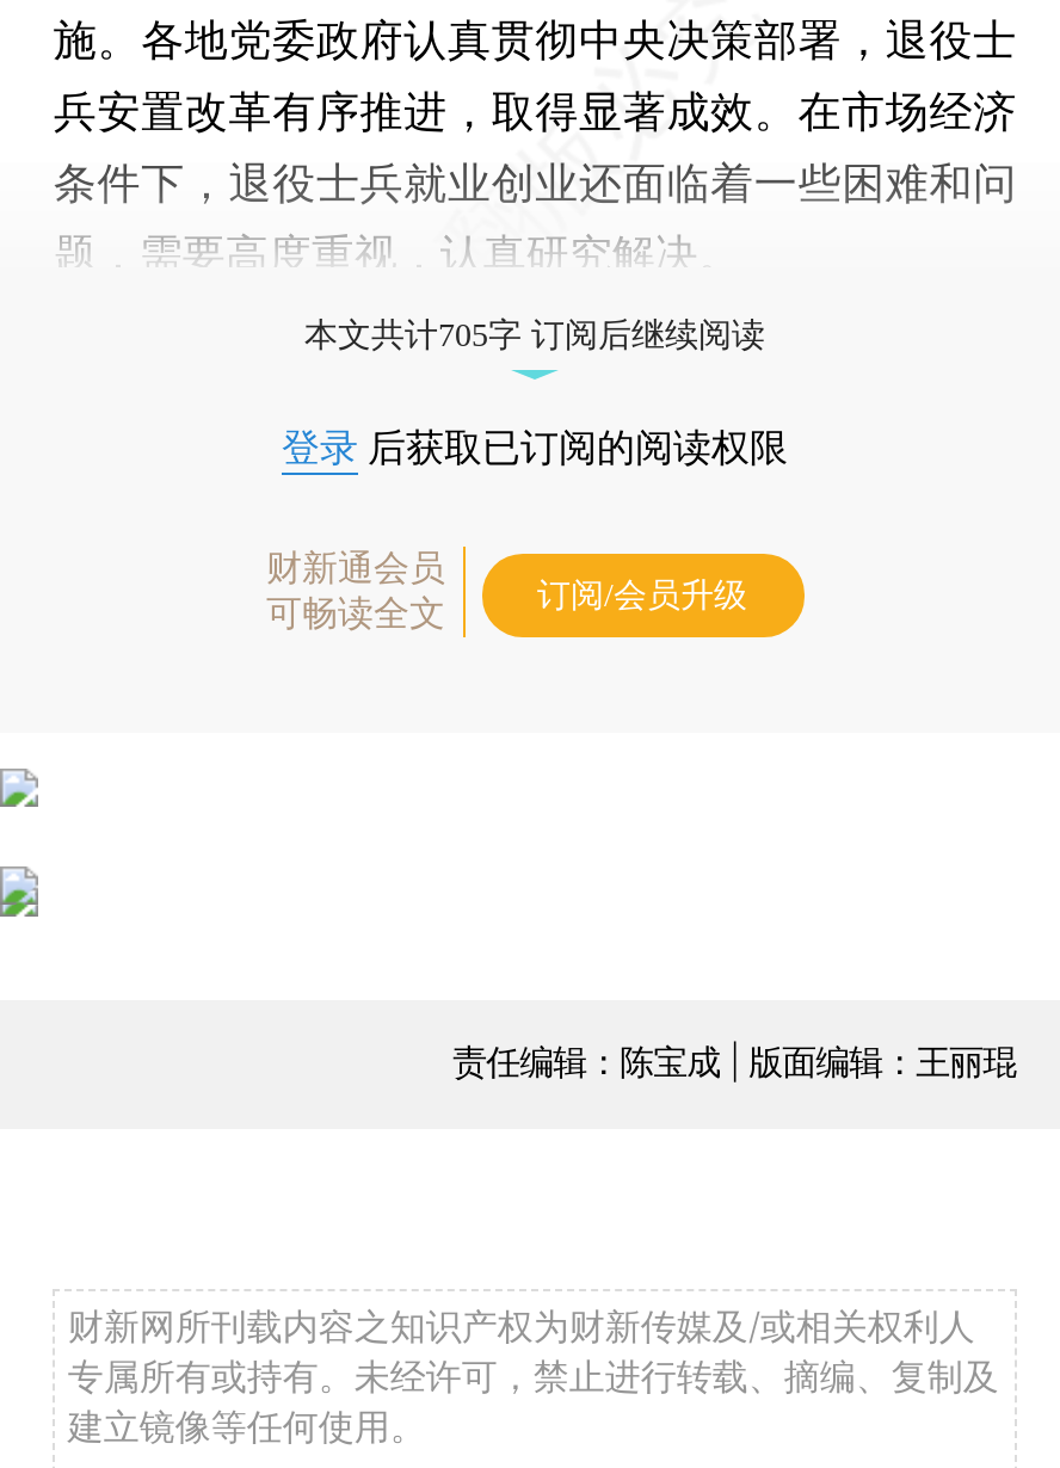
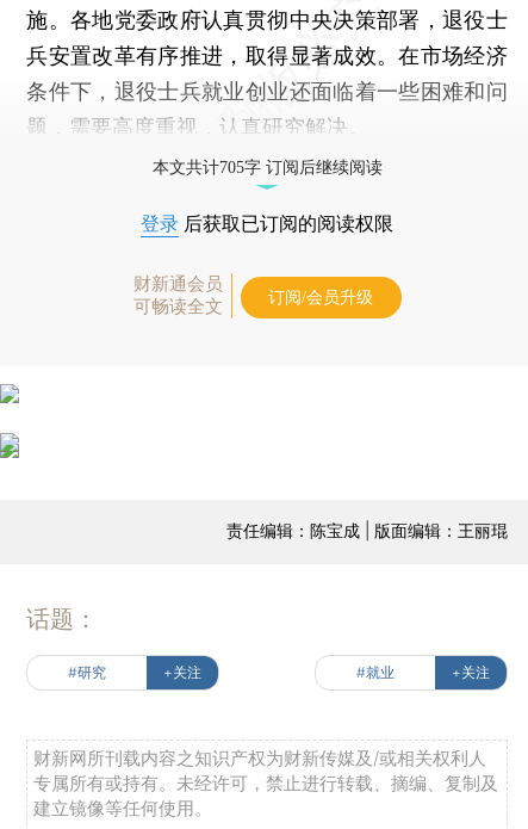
none -> [27,605,489,681] 话题： | #研究 | +关注 | #就业 | +关注

